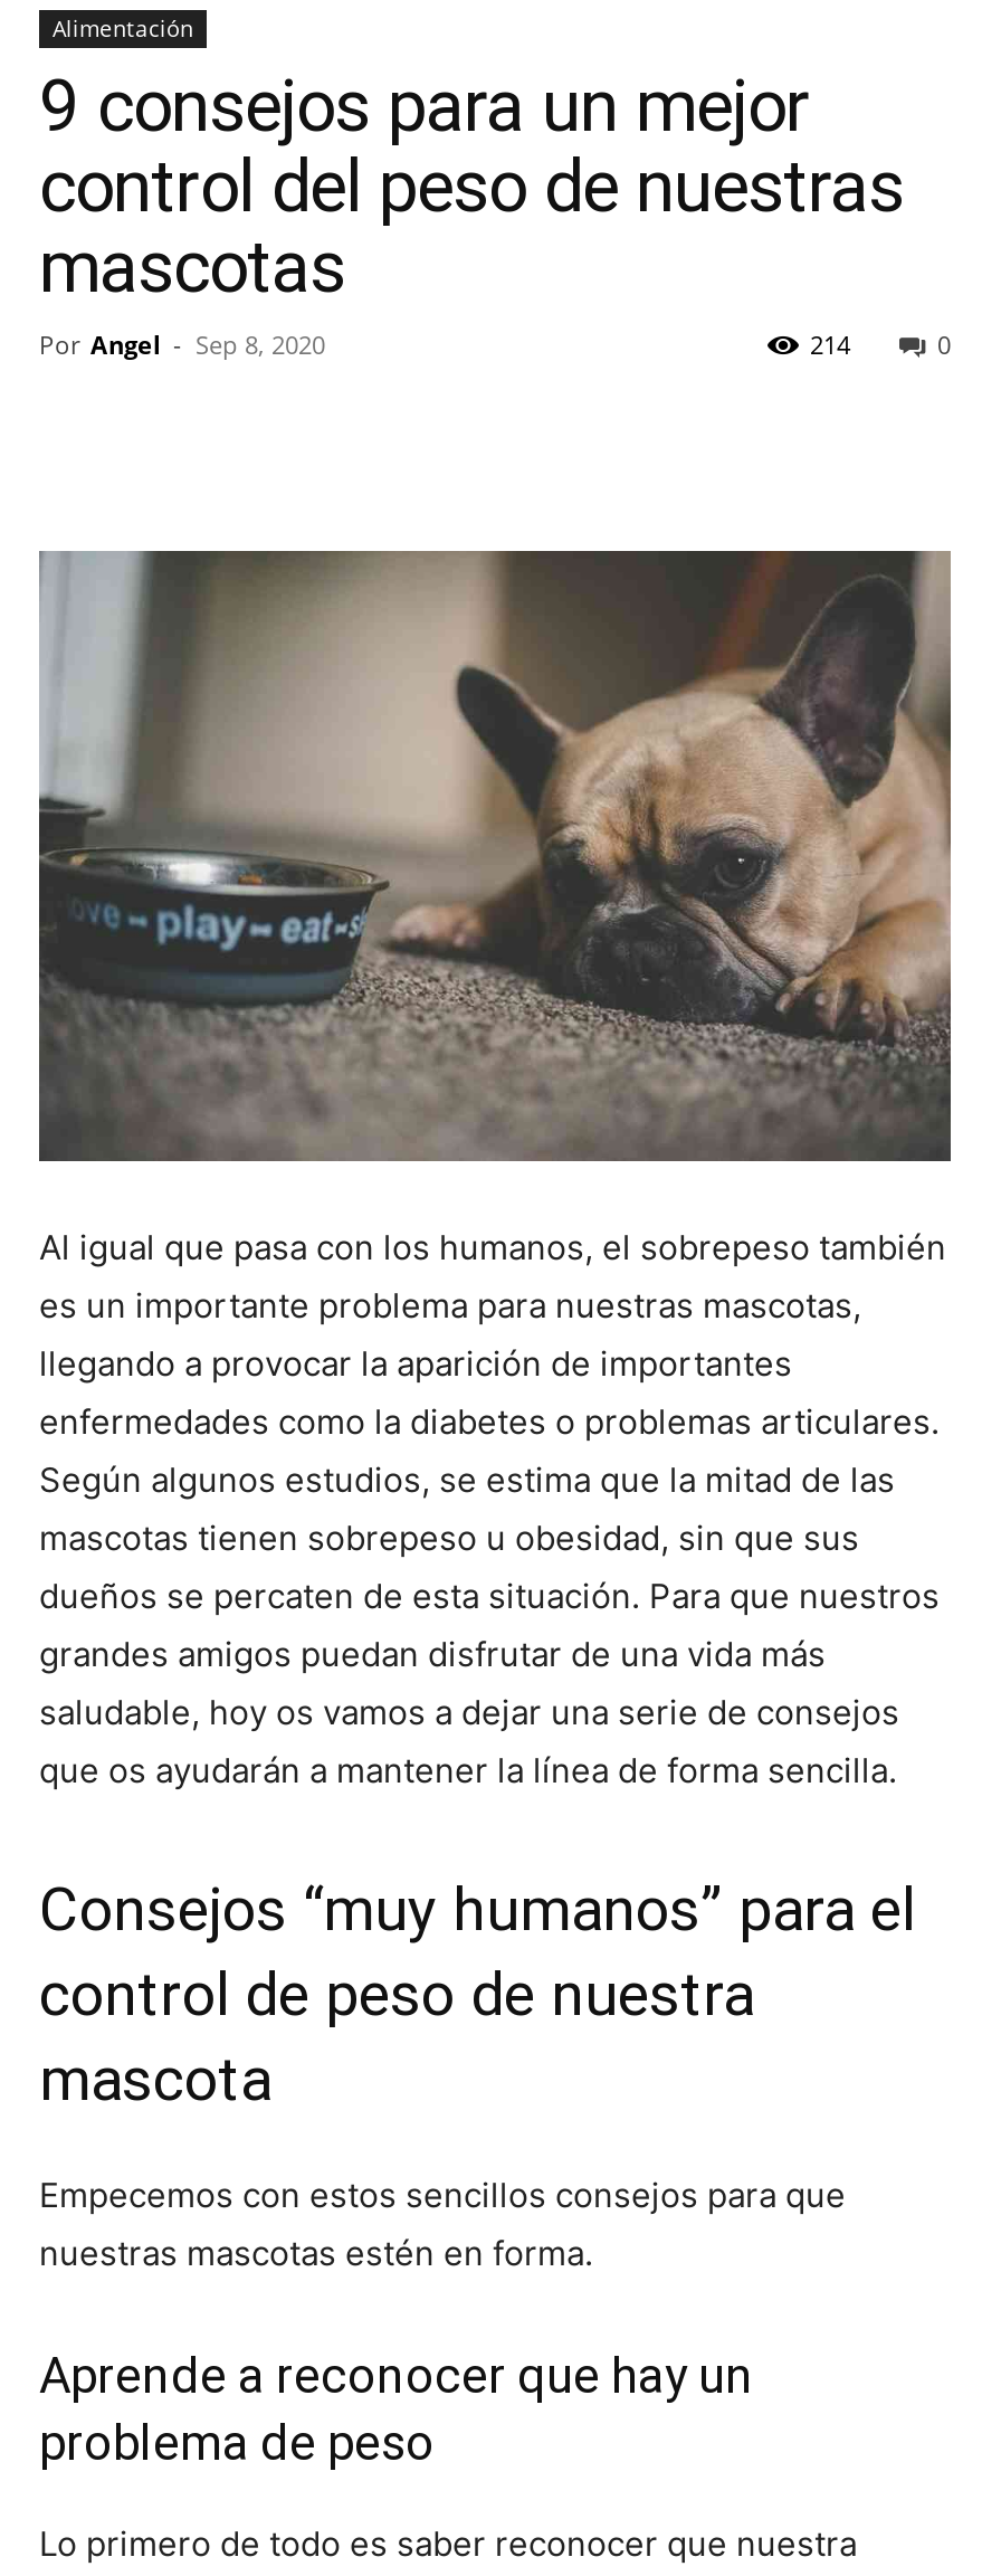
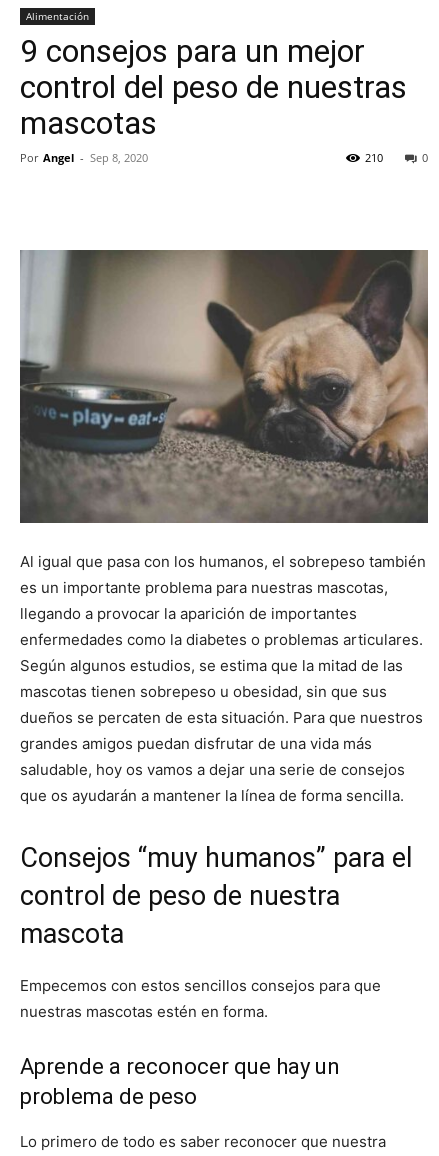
[810,327,850,361] 214 -> [365,150,383,165] 210

